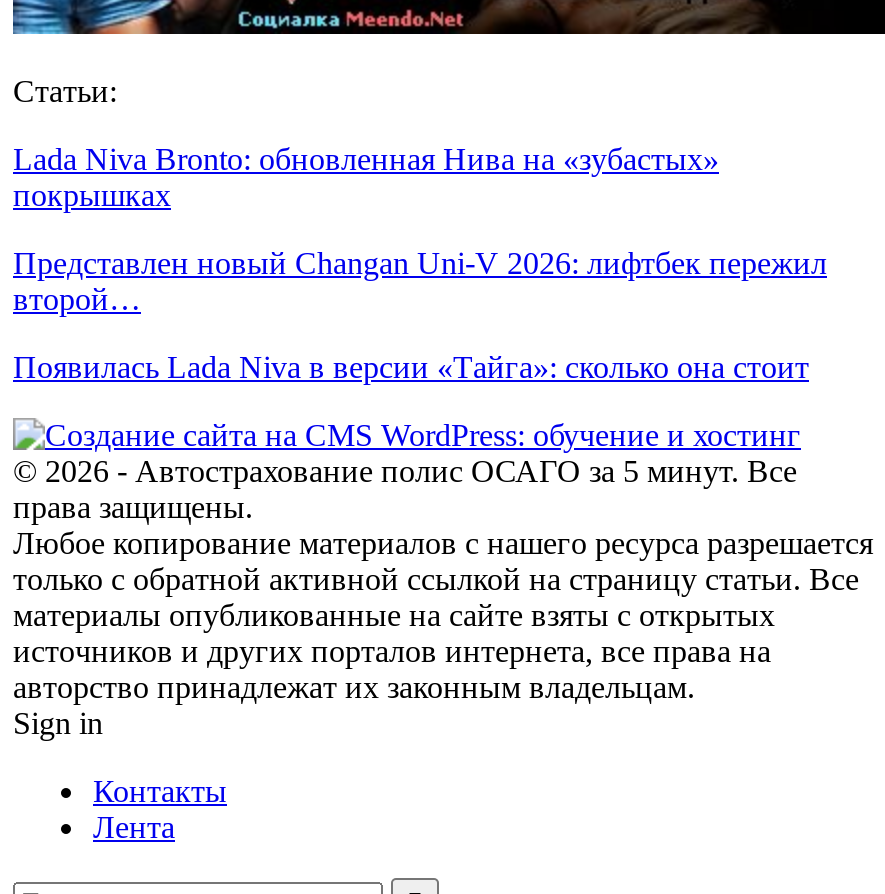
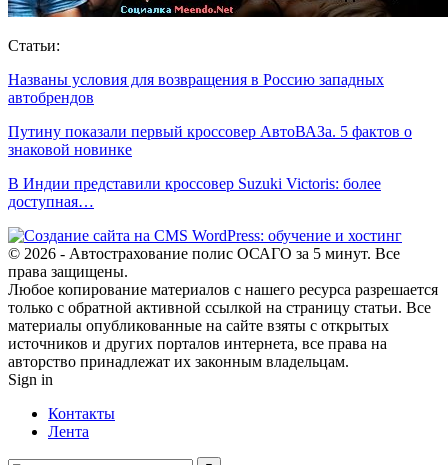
[13,141,719,211] Lada Niva Bronto: обновленная Нива на «зубастых» | покрышках -> [8,71,384,106] Названы условия для возвращения в Россию западных | автобрендов
[13,245,827,315] Представлен новый Changan Uni-V 2026: лифтбек пережил | второй… -> [8,123,412,158] Путину показали первый кроссовер АвтоВАЗа. 5 фактов о | знаковой новинке
[13,349,809,383] Появилась Lada Niva в версии «Тайга»: сколько она стоит -> [8,175,381,210] В Индии представили кроссовер Suzuki Victoris: более | доступная…

